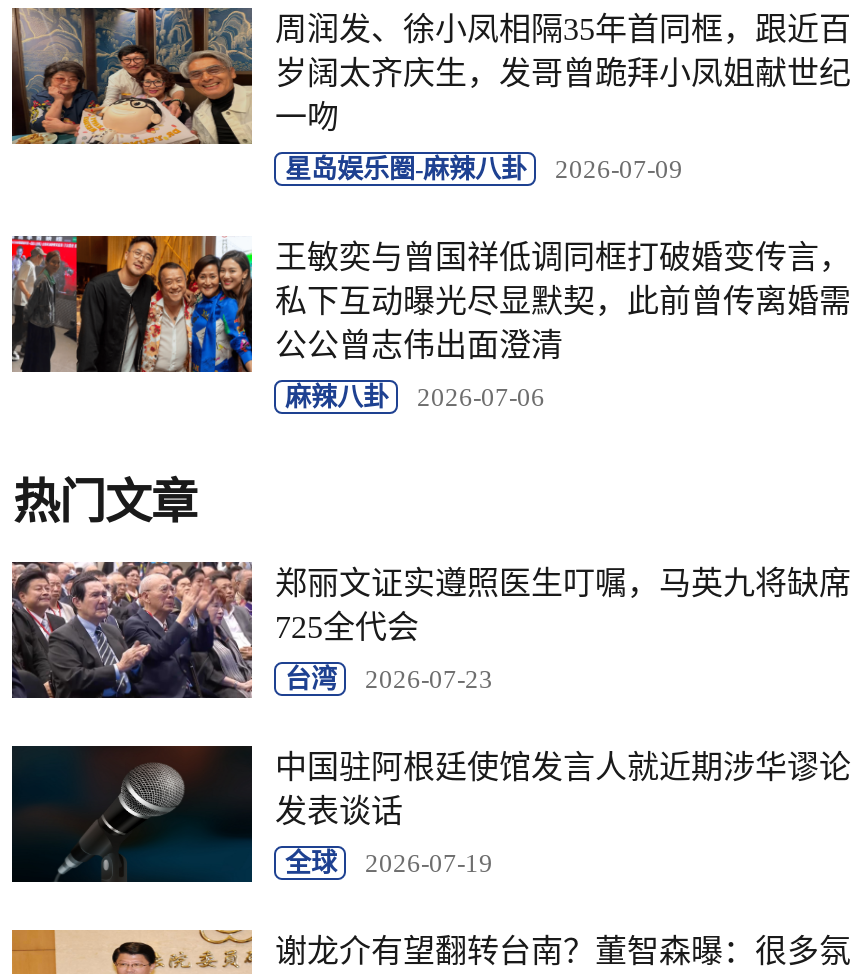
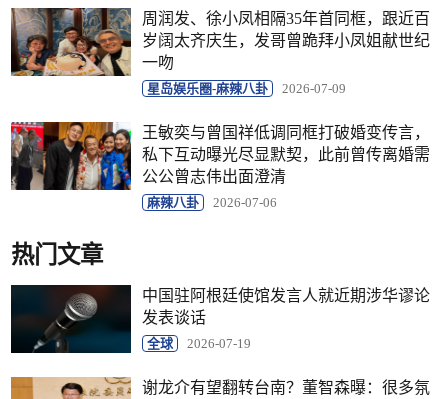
[10,560,851,700] [image] | 郑丽文证实遵照医生叮嘱，马英九将缺席 | 725全代会 | 台湾 | 2026-07-23 -> none

